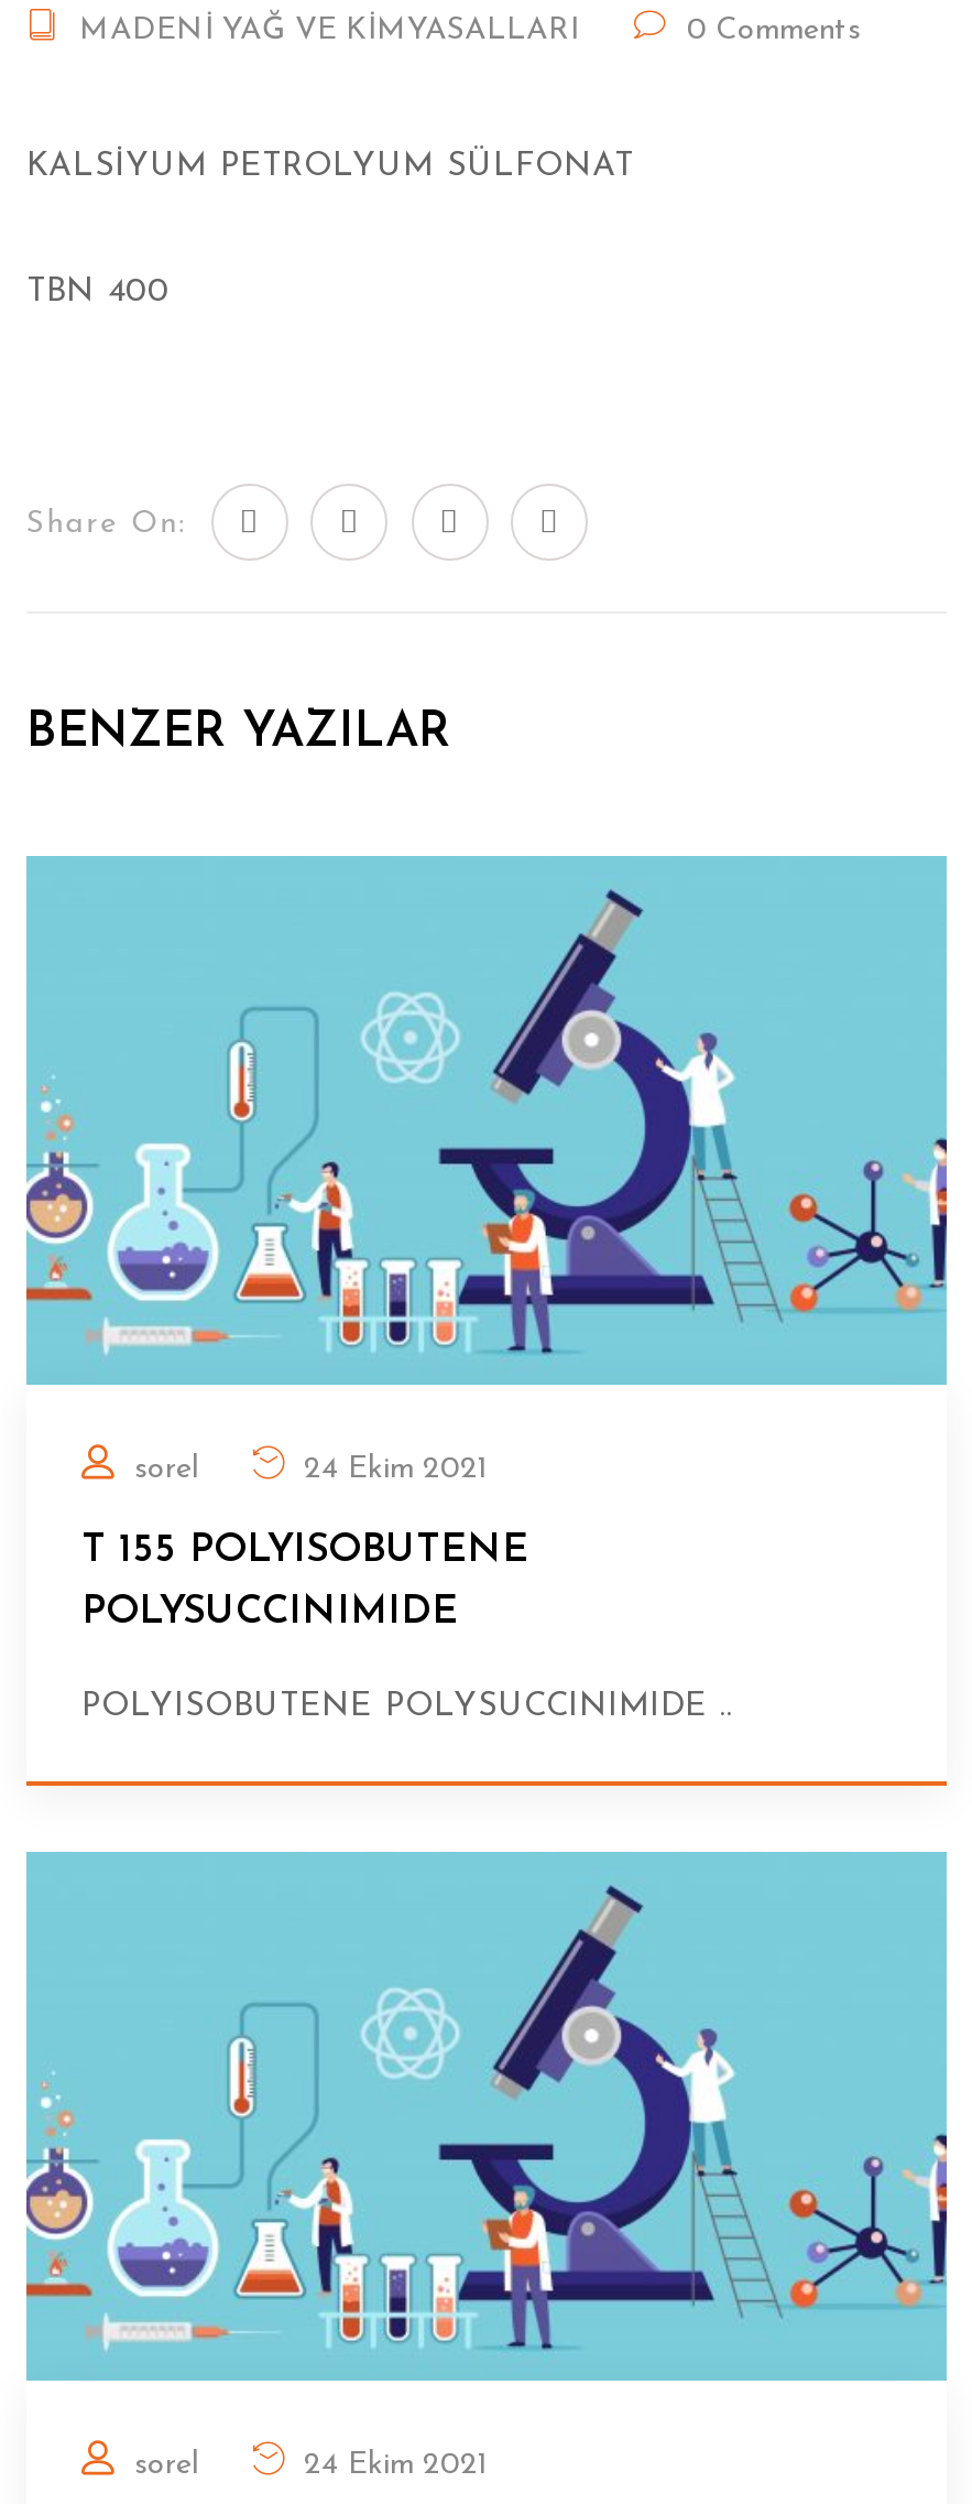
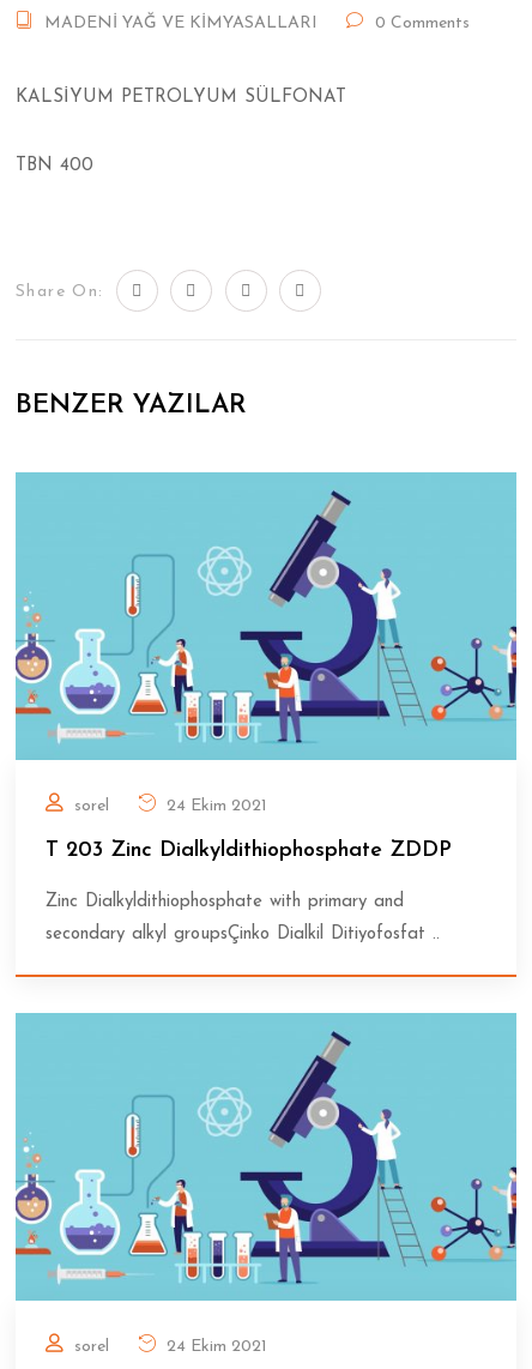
[81,1531,528,1572] T 155 POLYISOBUTENE -> [46,839,452,862] T 203 Zinc Dialkyldithiophosphate ZDDP
[81,1592,458,1634] POLYSUCCINIMIDE -> [46,893,404,911] Zinc Dialkyldithiophosphate with primary and
[81,1691,733,1724] POLYISOBUTENE POLYSUCCINIMIDE .. -> [46,926,440,944] secondary alkyl groupsÇinko Dialkil Ditiyofosfat ..

